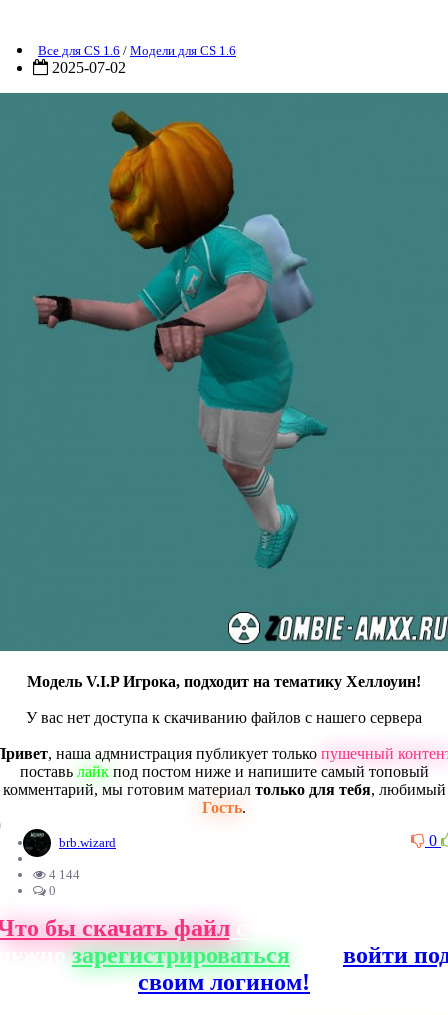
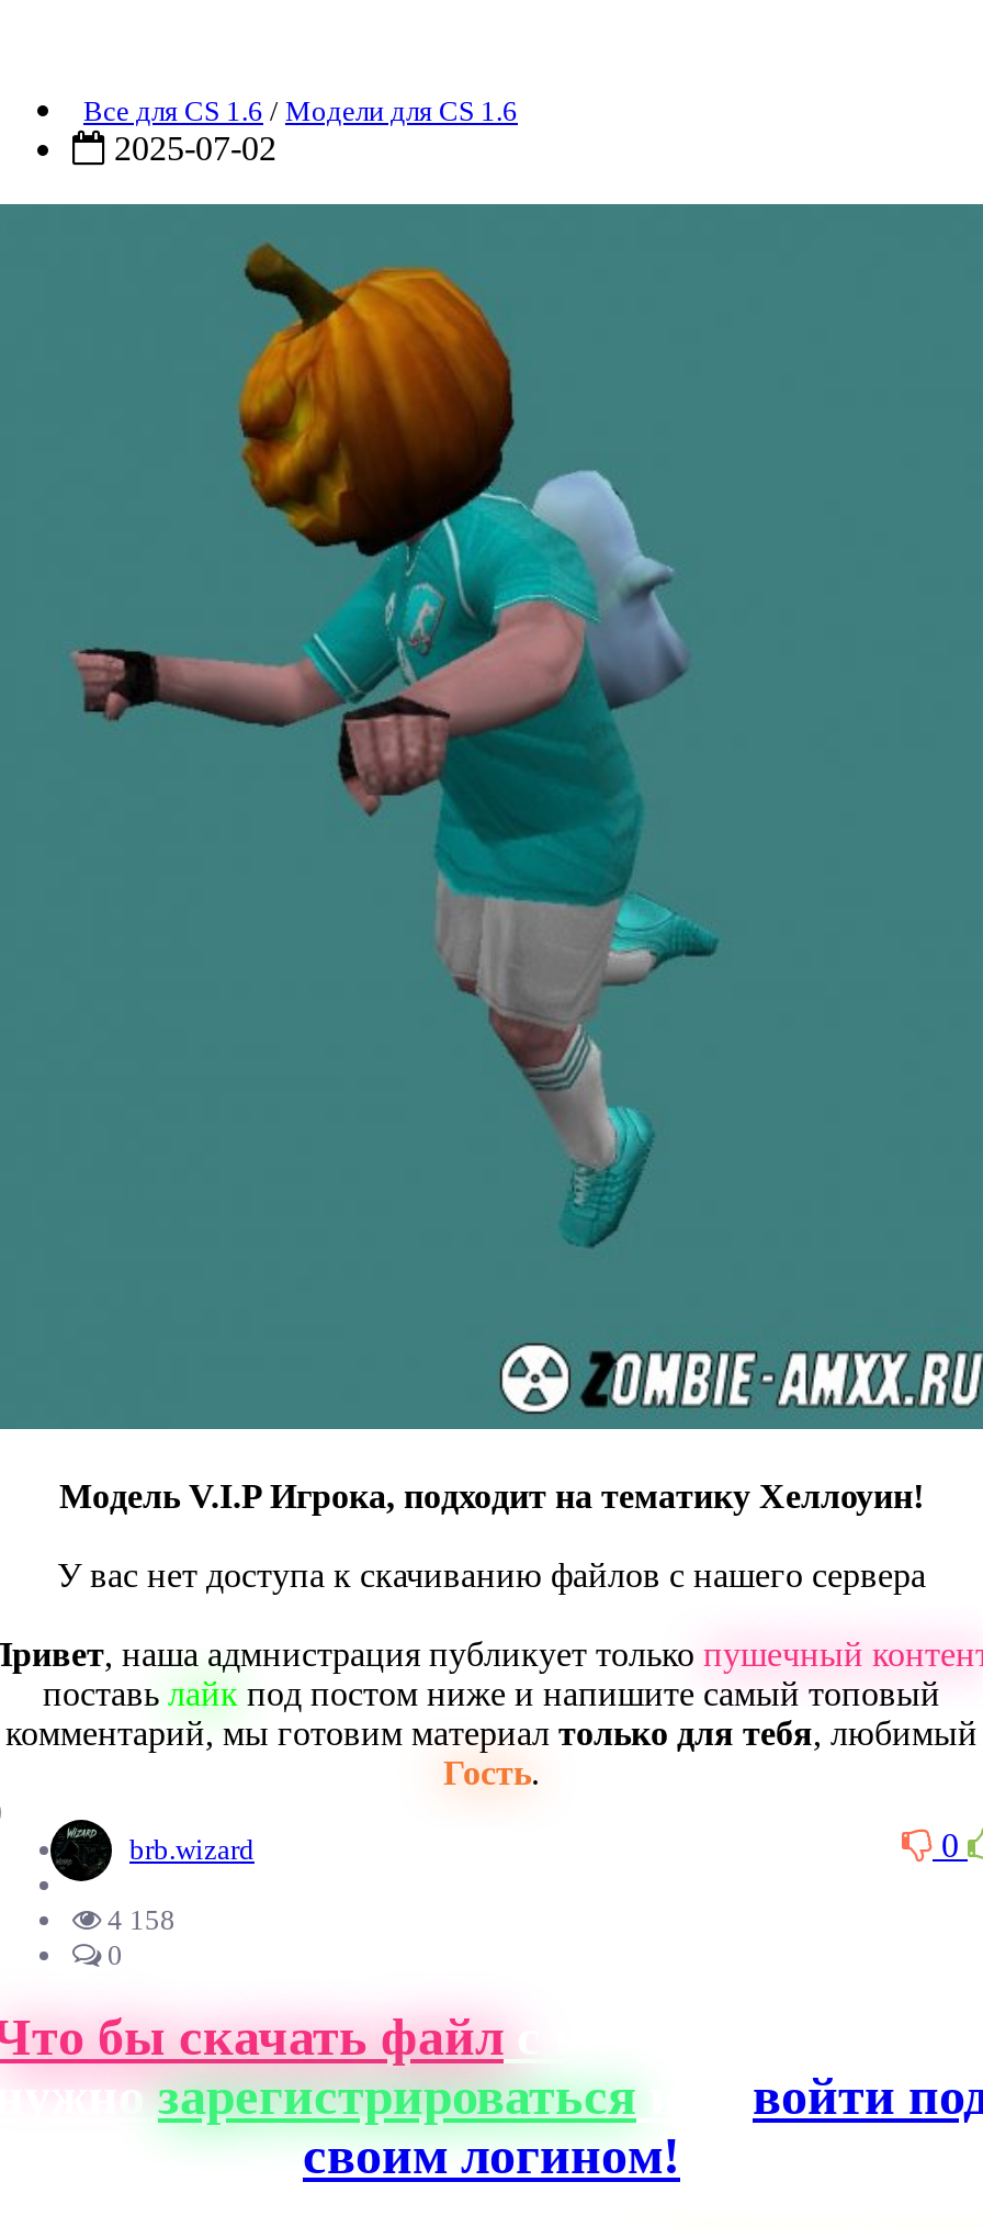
[46,867,80,882] 4 144 -> [101,1904,176,1937] 4 158

